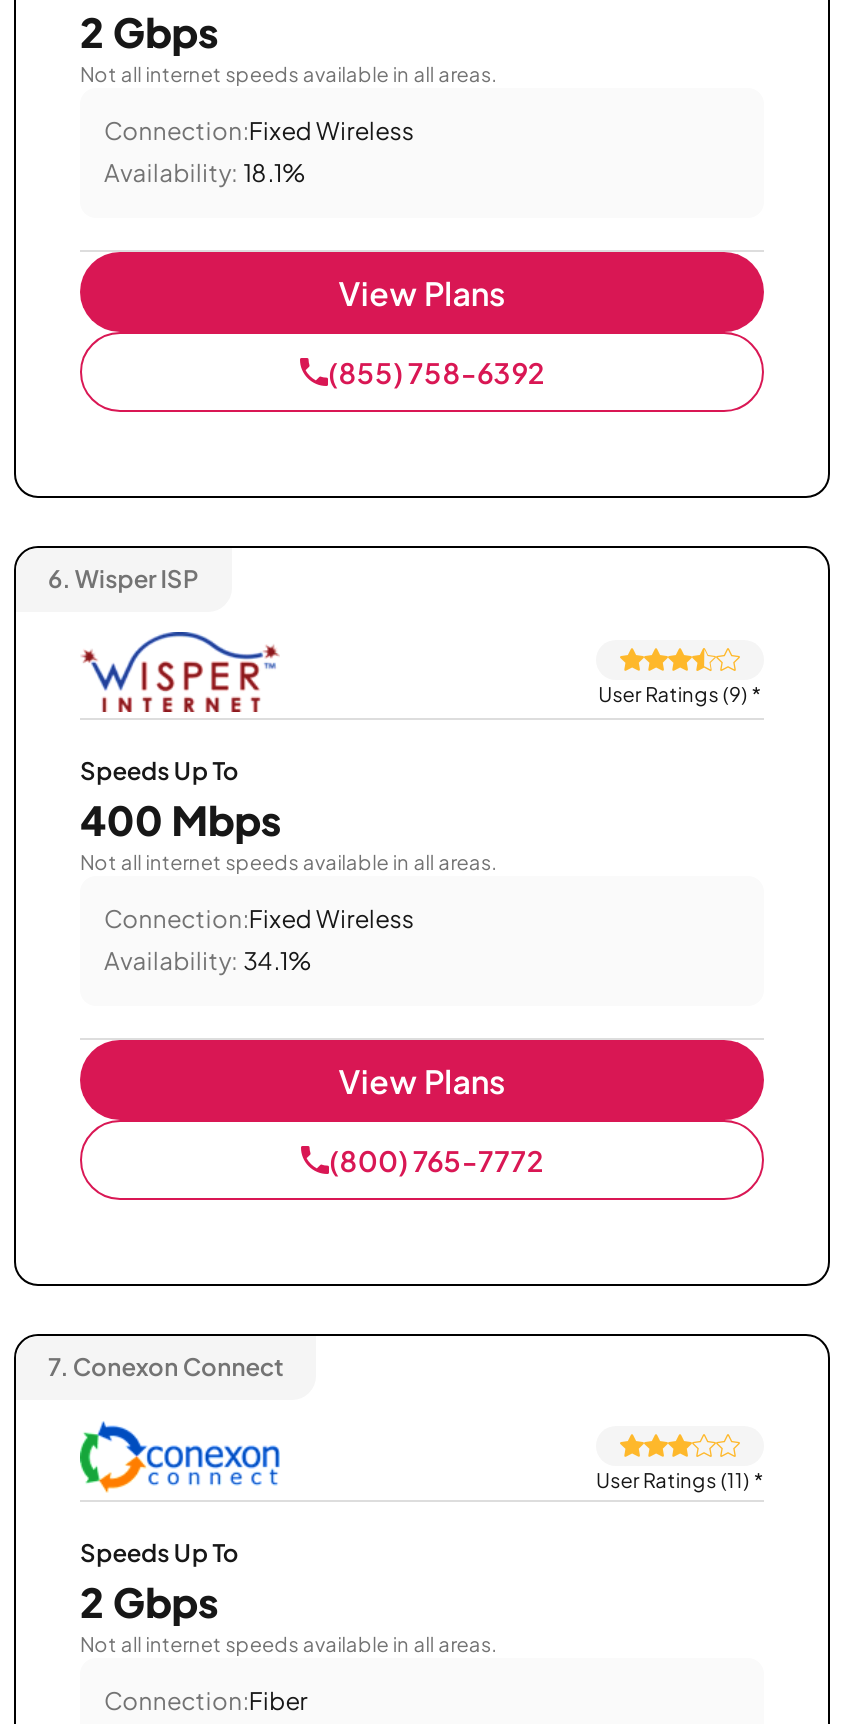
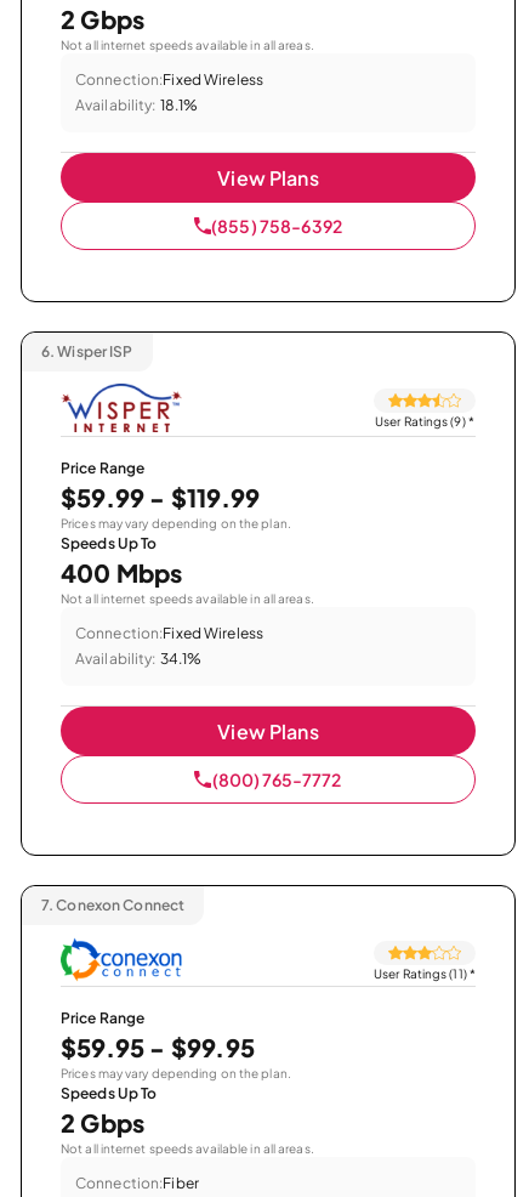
none -> [61,459,291,531] Price Range | $59.99 - $119.99 | Prices may vary depending on the plan.
none -> [61,1009,291,1081] Price Range | $59.95 - $99.95 | Prices may vary depending on the plan.

